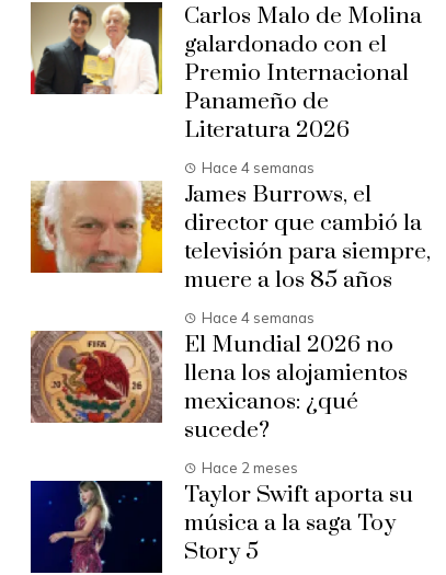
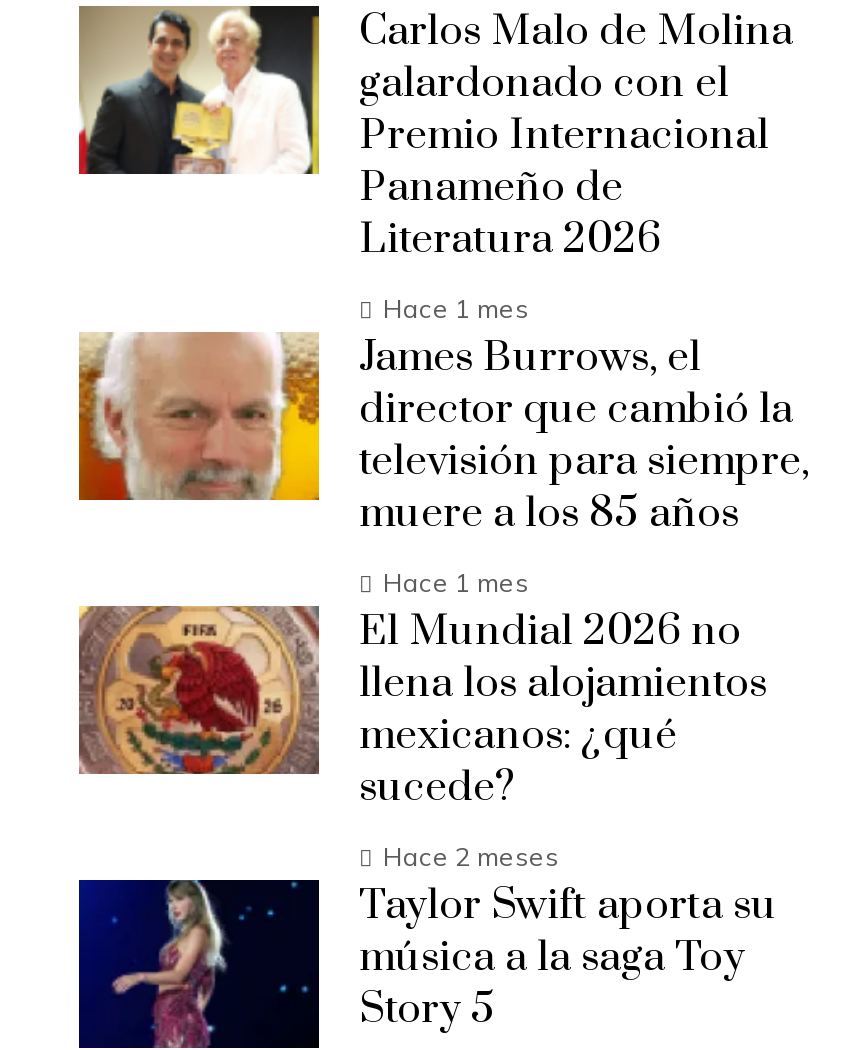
[202,159,315,177] Hace 4 semanas -> [383,291,529,323] Hace 1 mes
[202,309,315,327] Hace 4 semanas -> [383,565,529,597] Hace 1 mes

